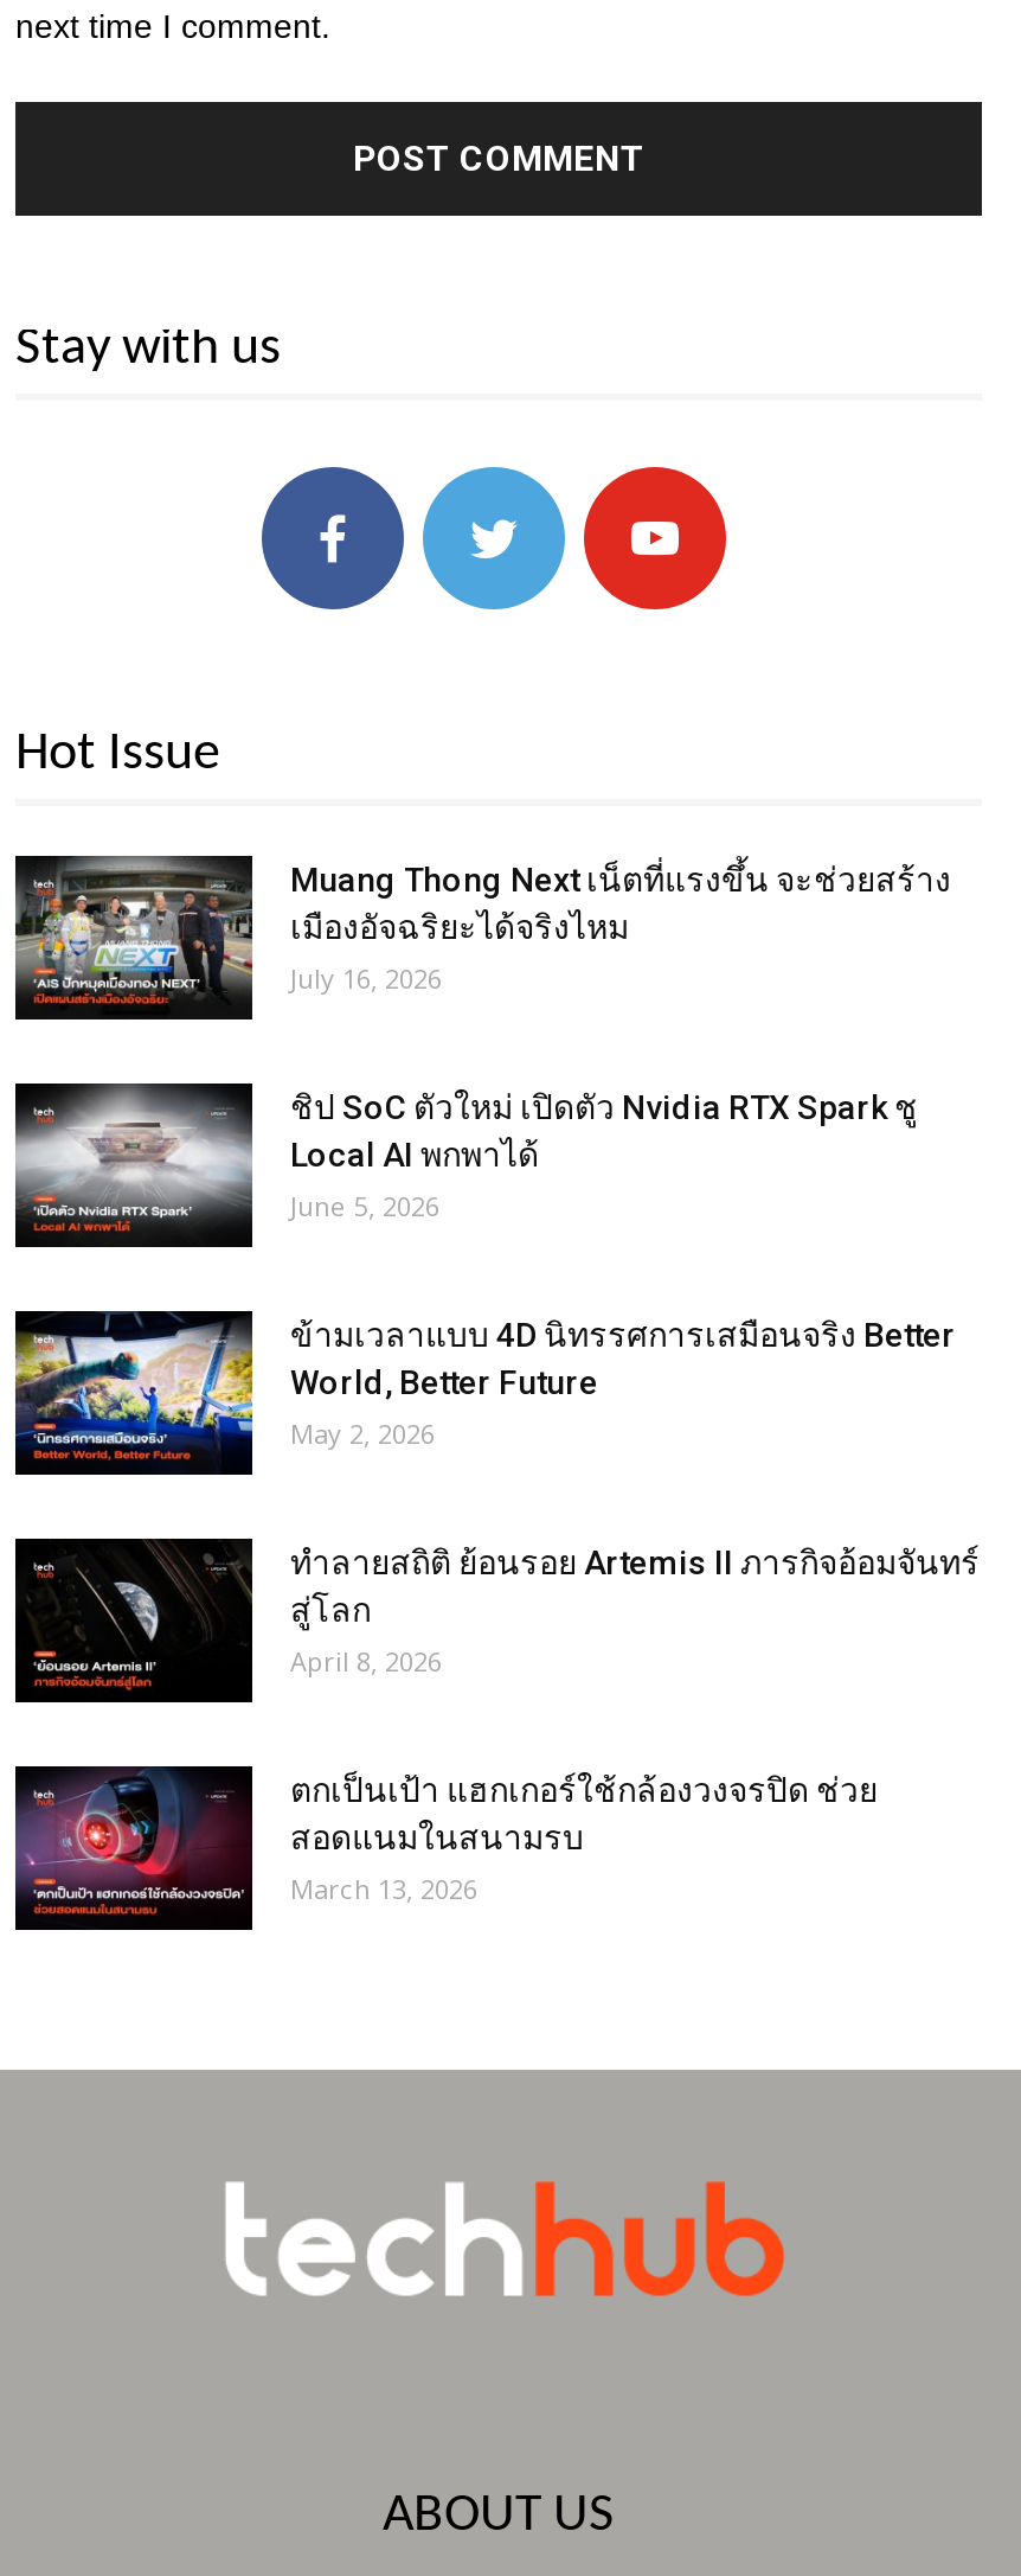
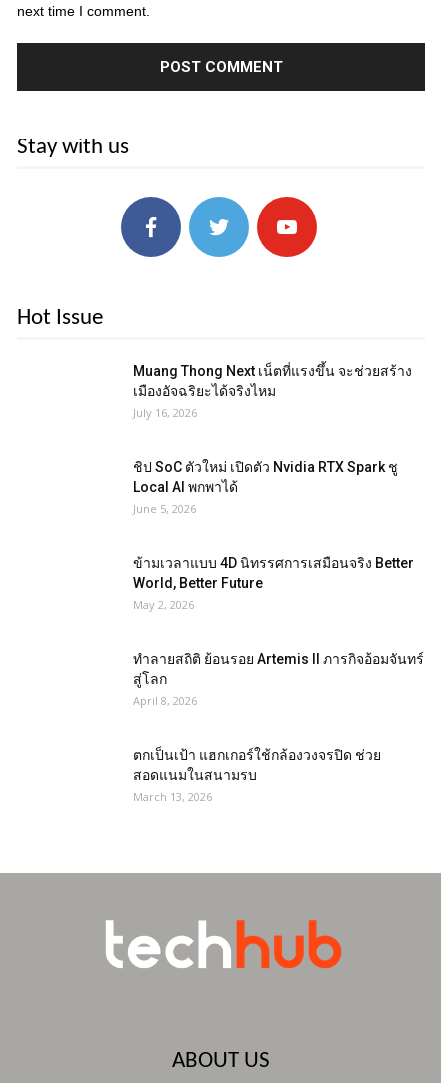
[13,854,255,1022] [image] -> none
[13,1081,255,1249] [image] -> none
[13,1309,255,1477] [image] -> none
[13,1536,255,1705] [image] -> none
[13,1764,255,1932] [image] -> none

